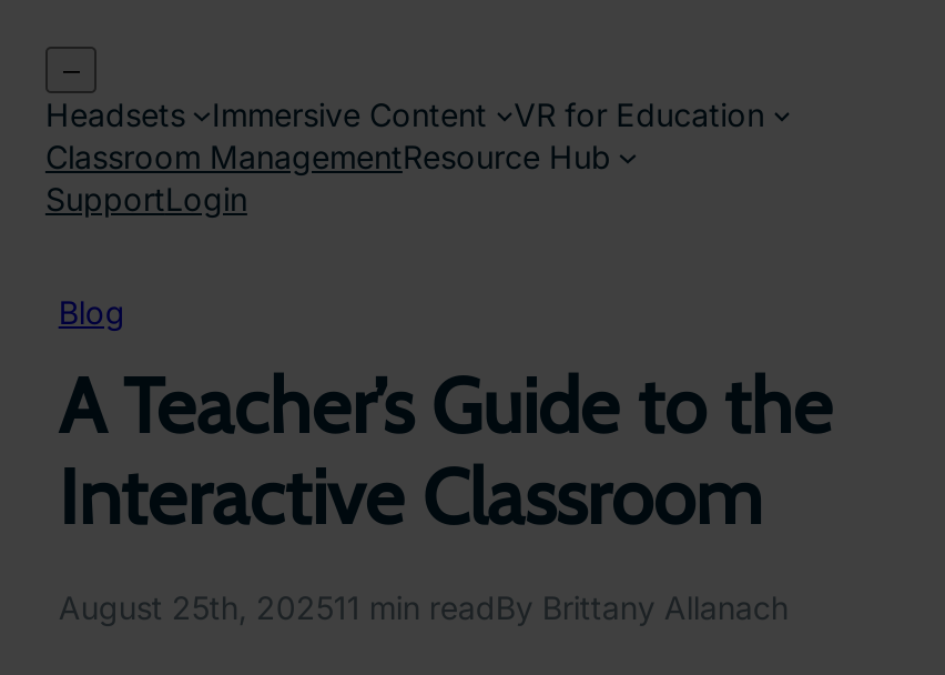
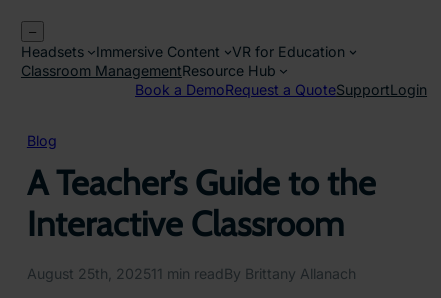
[45,180,247,217] Support Login -> [135,81,427,98] Book a DemoRequest a QuoteSupport Login

